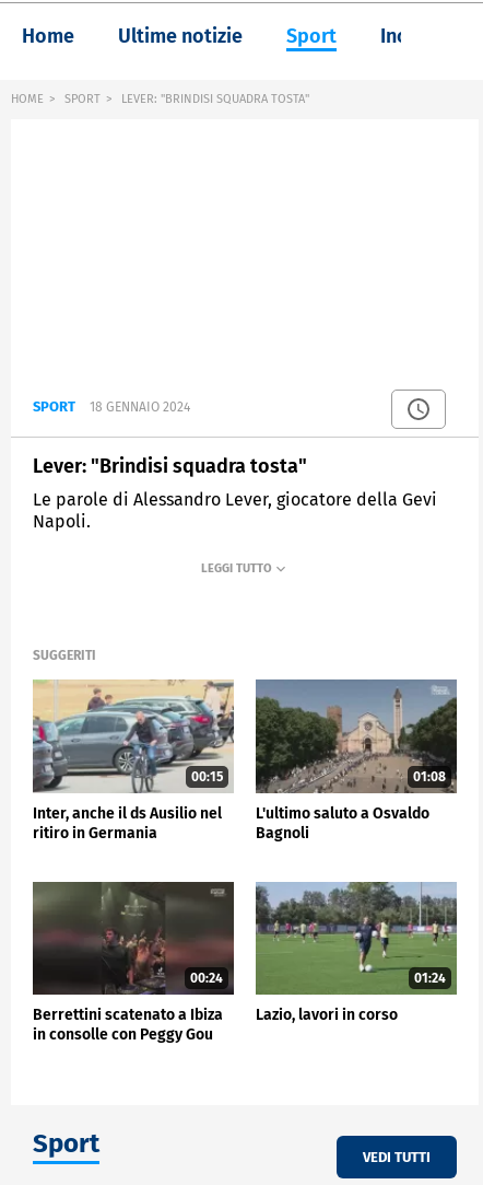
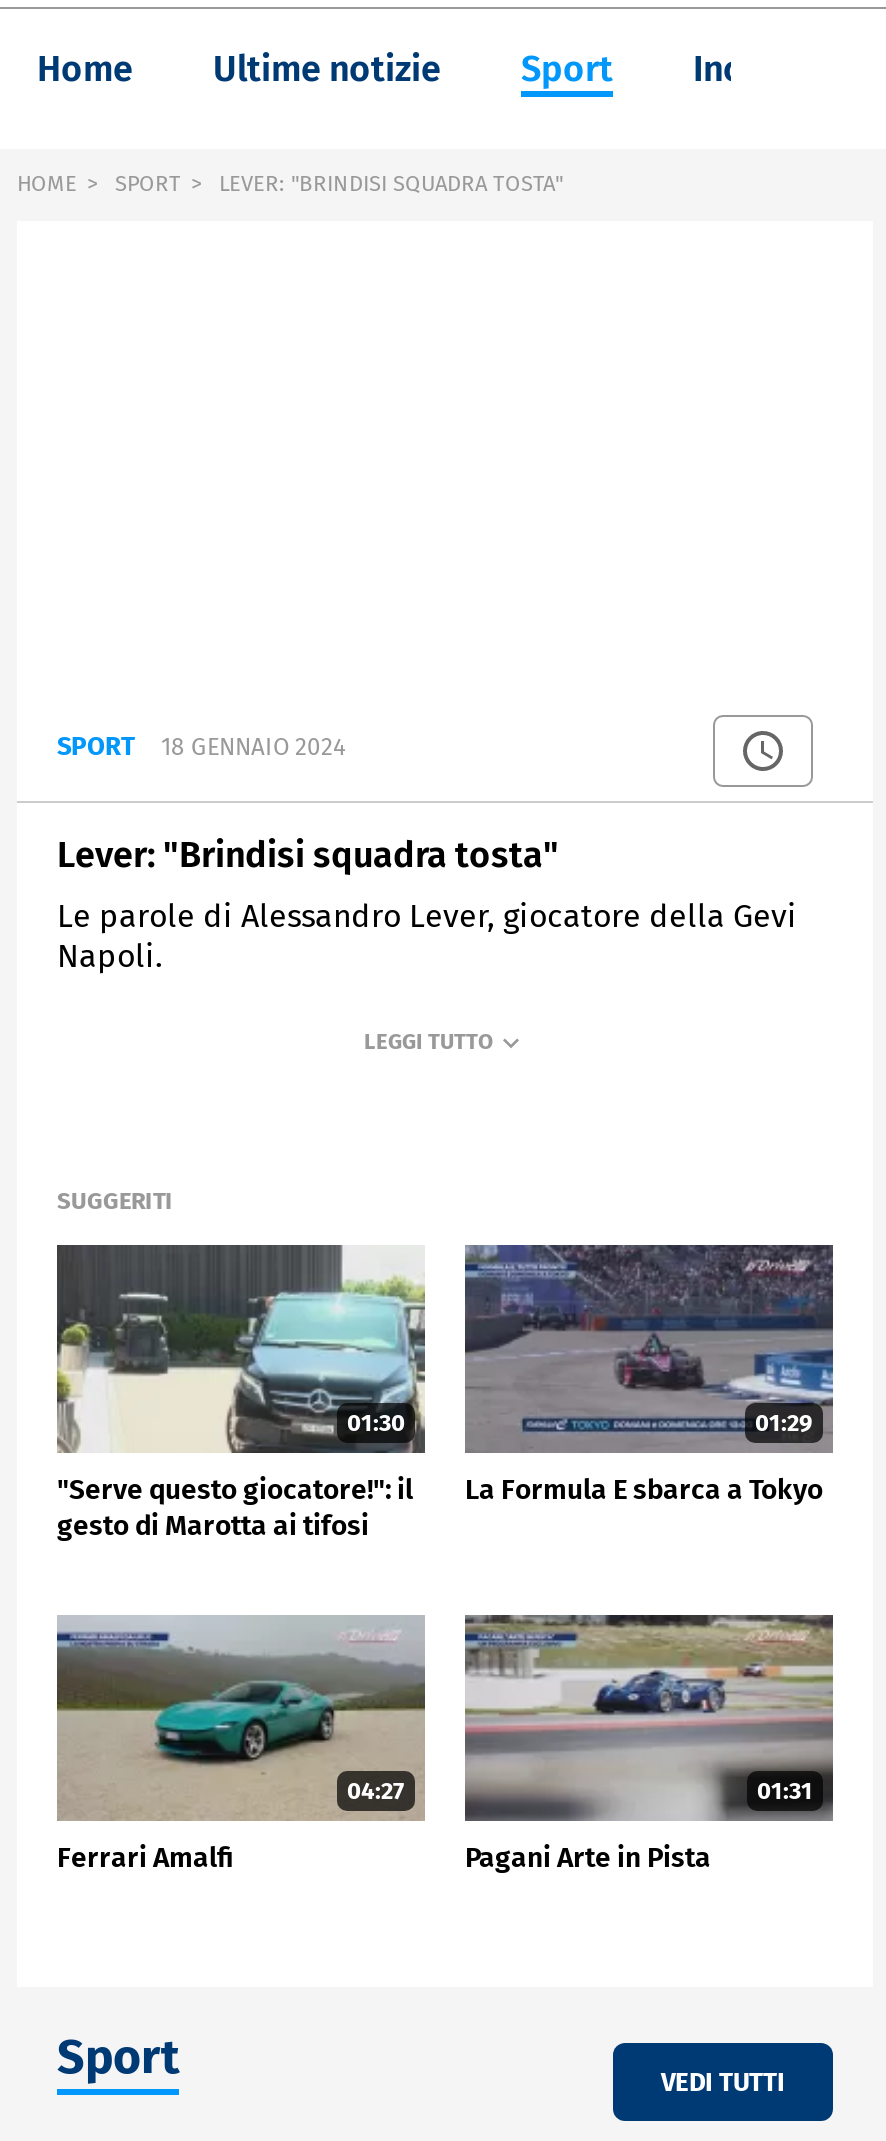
[33,679,234,793] [image] | 00:15 -> [55,1243,425,1437] [image] | 01:30
[256,678,457,792] [image] | 01:08 -> [465,1243,835,1437] [image] | 01:29
[33,804,222,842] Inter, anche il ds Ausilio nel | ritiro in Germania -> [57,1473,413,1543] "Serve questo giocatore!": il | gesto di Marotta ai tifosi
[256,804,429,842] L'ultimo saluto a Osvaldo | Bagnoli -> [465,1473,823,1507] La Formula E sbarca a Tokyo
[33,881,234,996] [image] | 00:24 -> [57,1615,425,1806] [image] | 04:27
[256,881,457,995] [image] | 01:24 -> [465,1613,833,1806] [image] | 01:31
[33,1006,223,1044] Berrettini scatenato a Ibiza | in consolle con Peggy Gou -> [57,1842,233,1876] Ferrari Amalfi
[256,1006,398,1024] Lazio, lavori in corso -> [465,1842,711,1876] Pagani Arte in Pista

